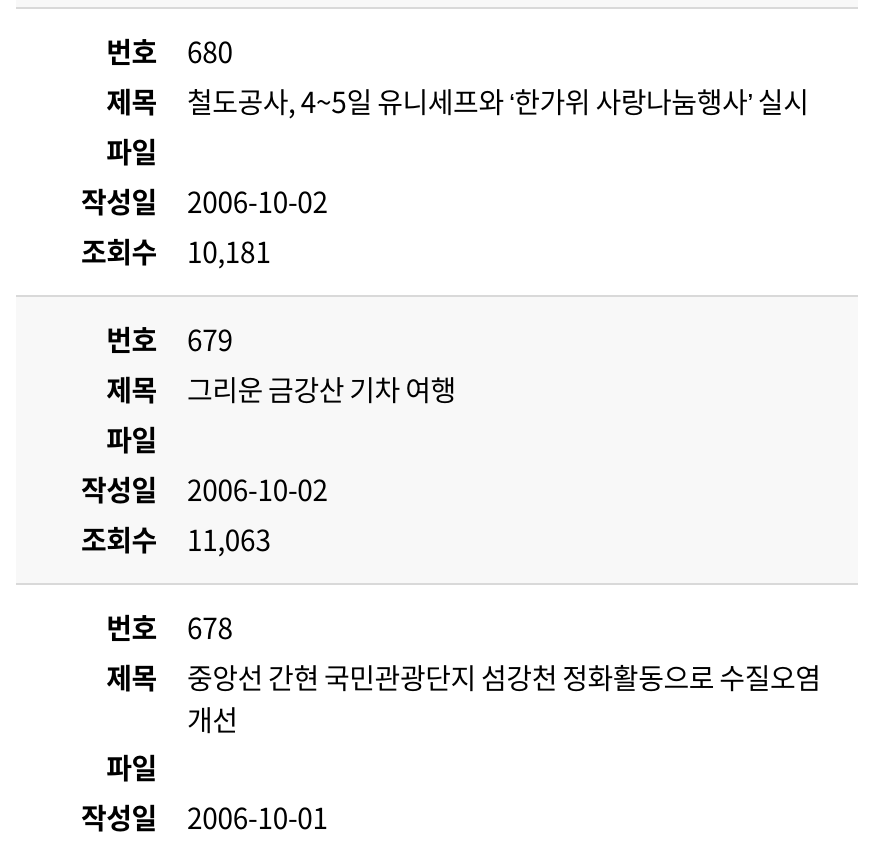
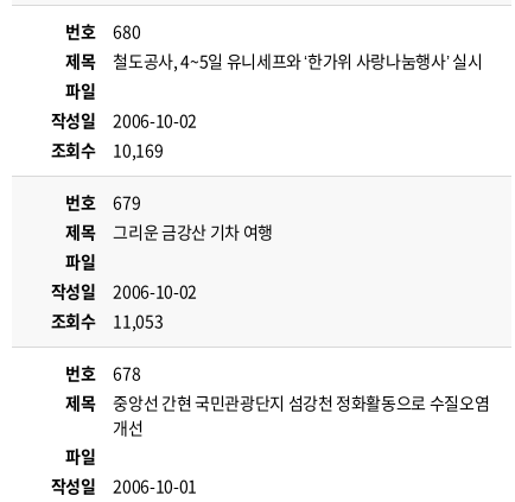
[81,231,271,271] 조회수 10,181 -> [50,138,163,161] 조회수 10,169
[81,519,271,559] 조회수 11,063 -> [50,309,163,332] 조회수 11,053

